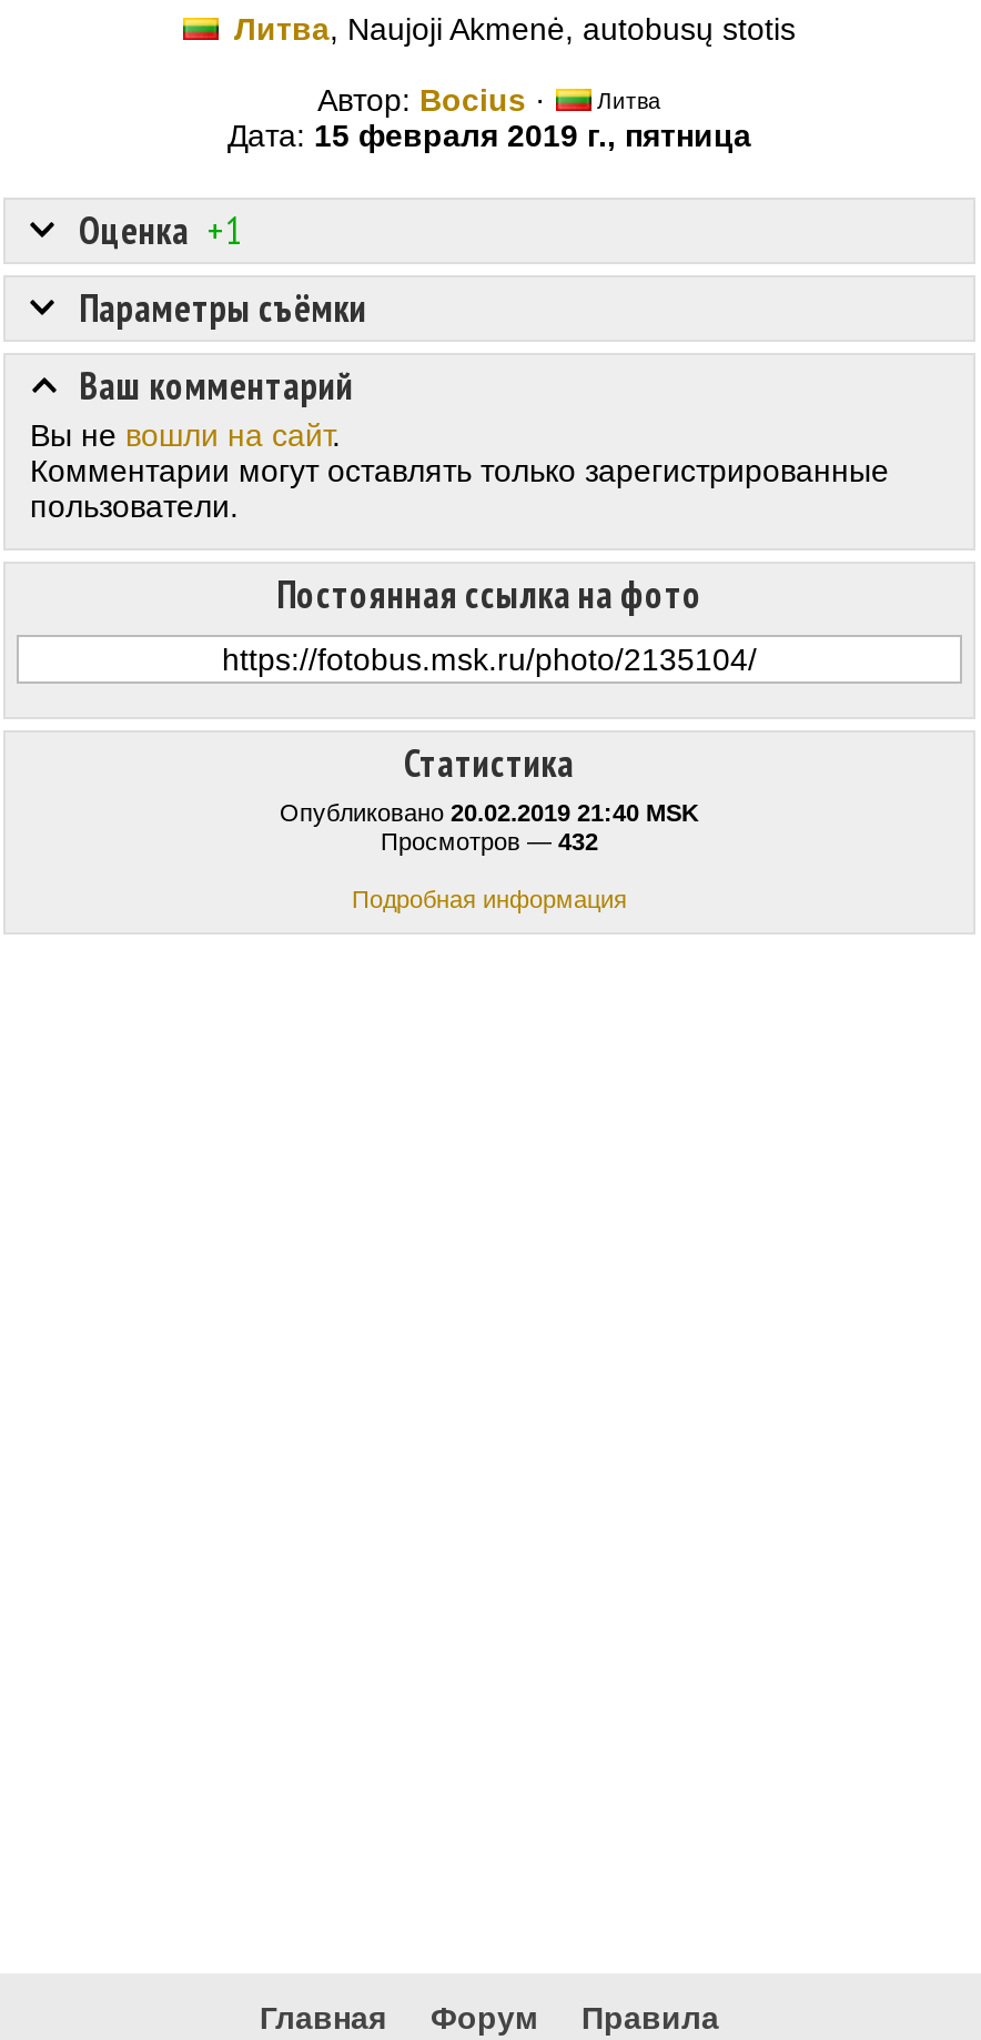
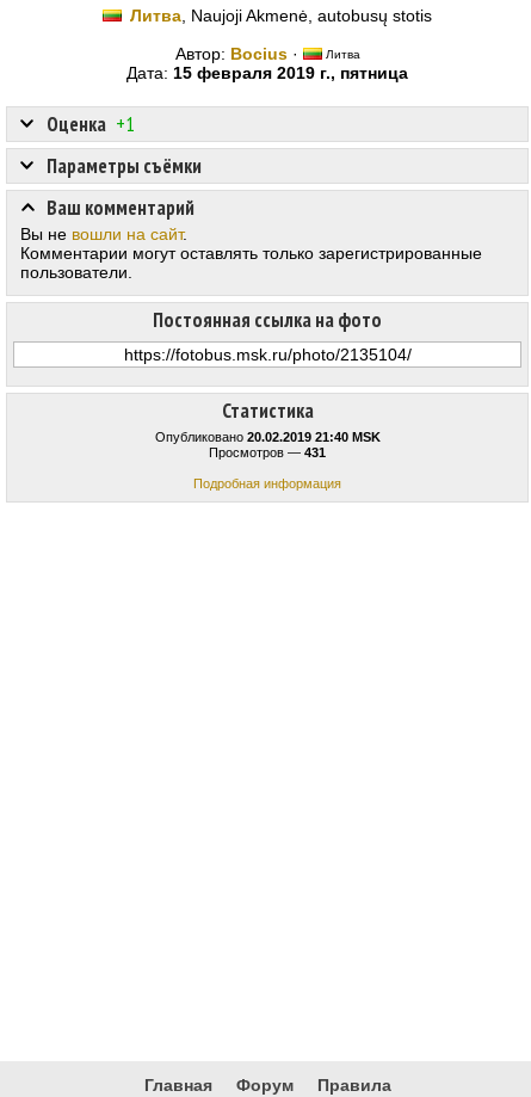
[381,828,598,855] Просмотров — 432 -> [209,445,326,460] Просмотров — 431

